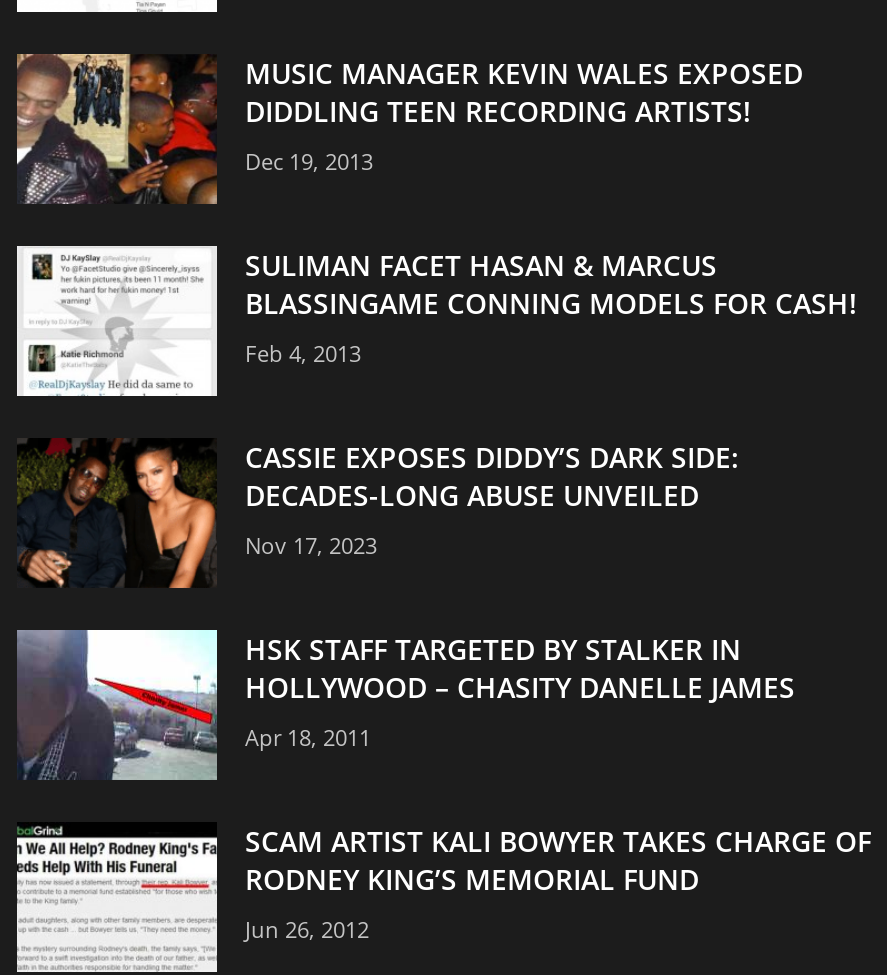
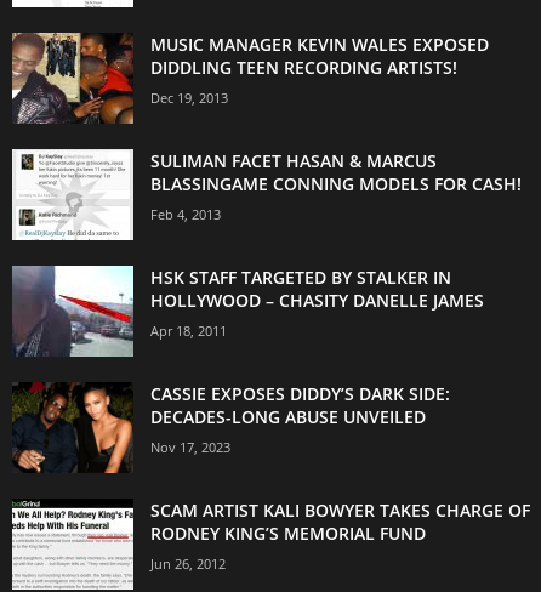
moved [17,438,739,590] -> [12,382,450,474]: [image] | CASSIE EXPOSES DIDDY’S DARK SIDE: | DECADES-LONG ABUSE UNVEILED | Nov 17, 2023
moved [15,628,795,782] -> [11,264,484,358]: [image] | HSK STAFF TARGETED BY STALKER IN | HOLLYWOOD – CHASITY DANELLE JAMES | Apr 18, 2011

